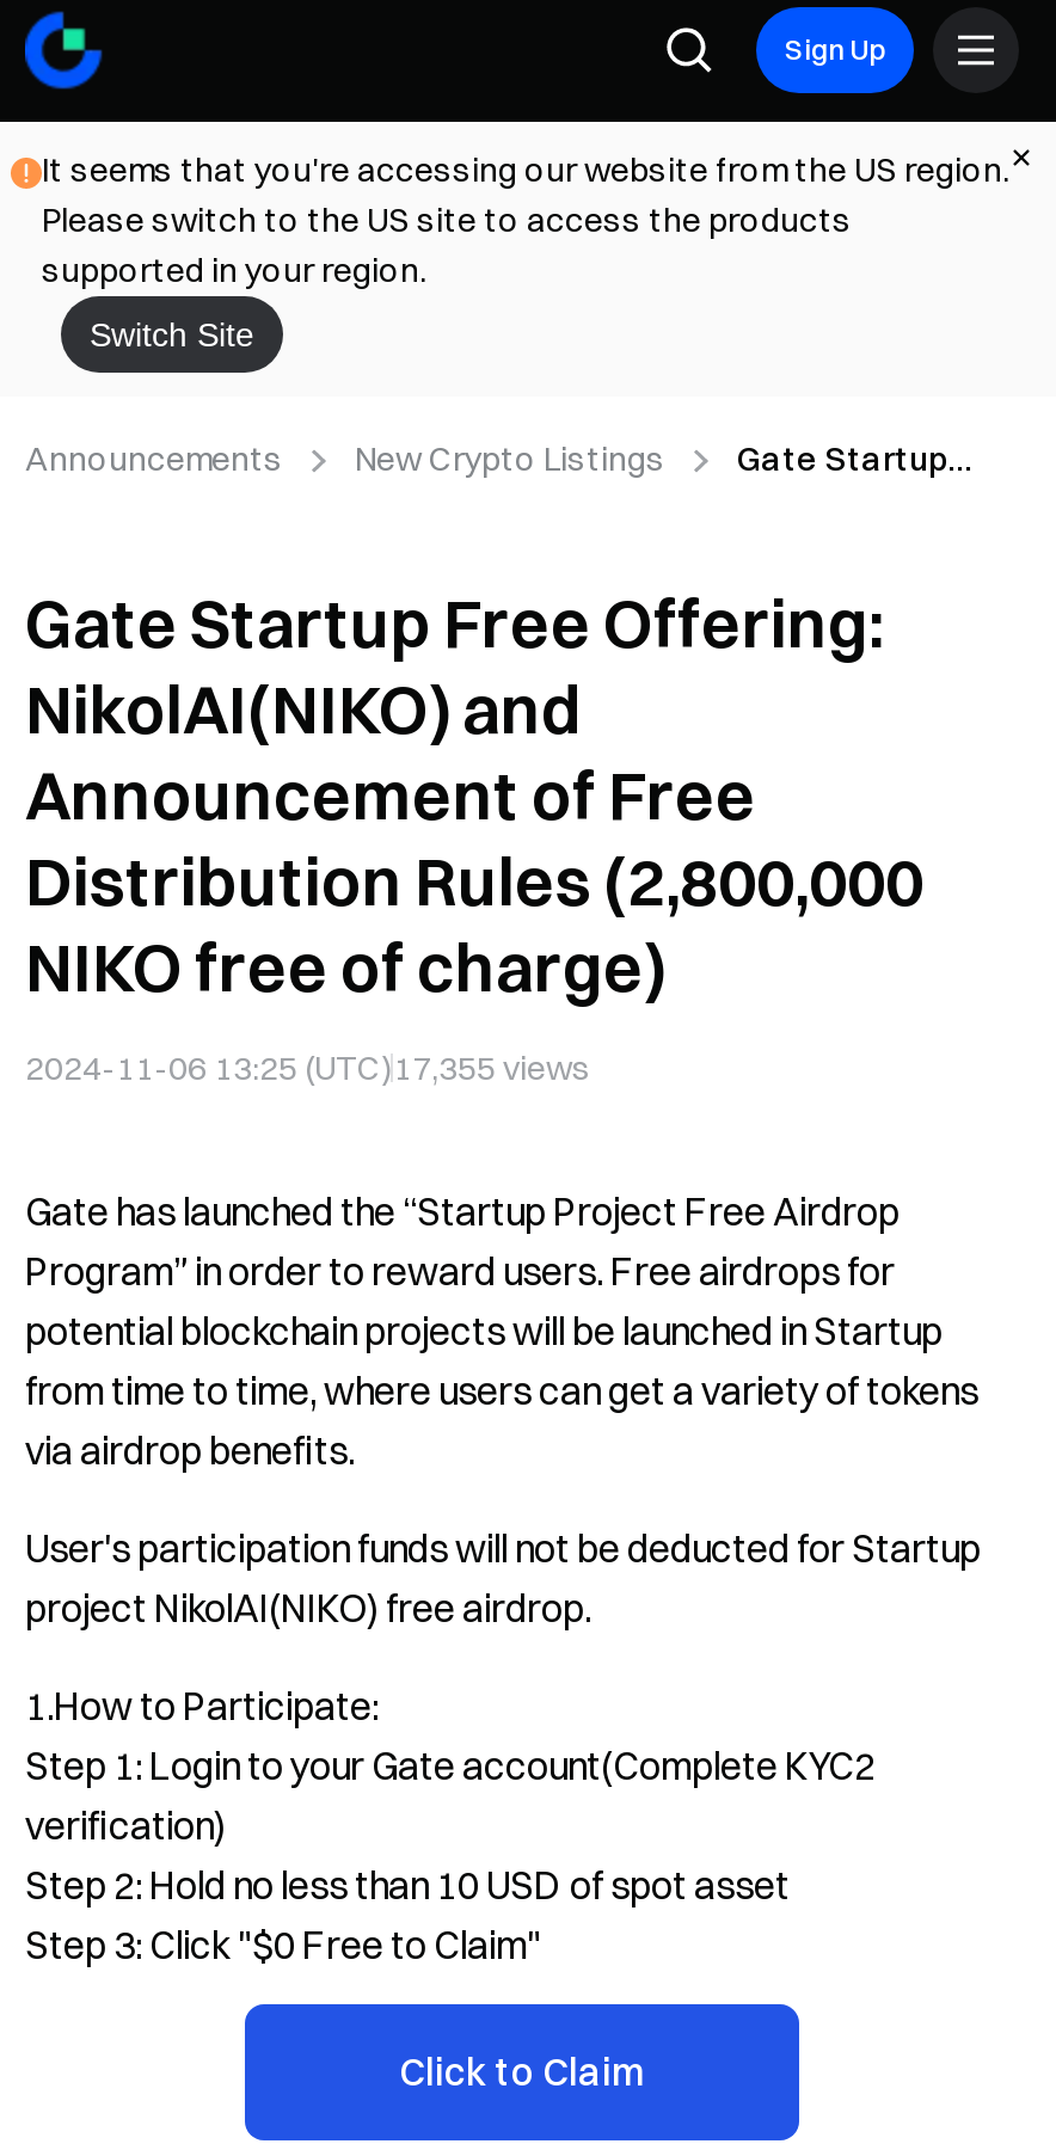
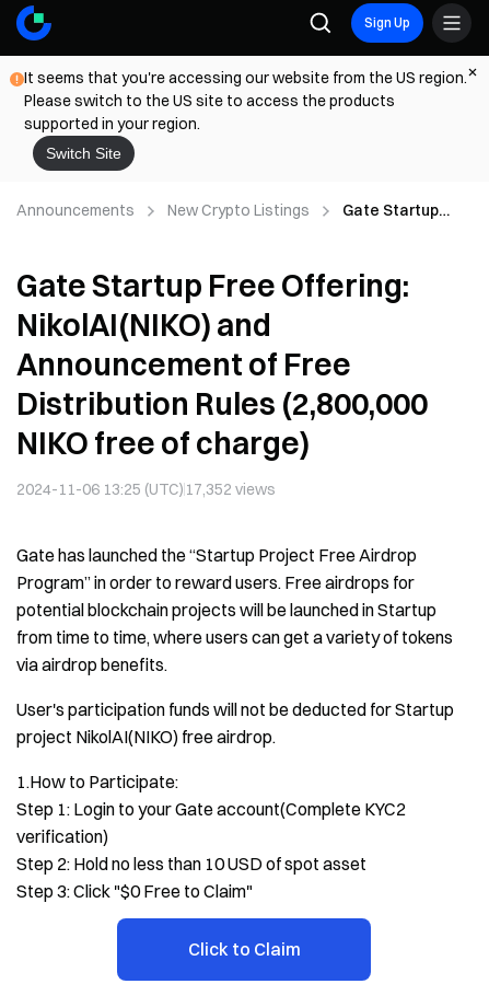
[25,1046,591,1089] 2024-11-06 13:25 (UTC)17,355 views -> [16,479,276,499] 2024-11-06 13:25 (UTC)17,352 views

